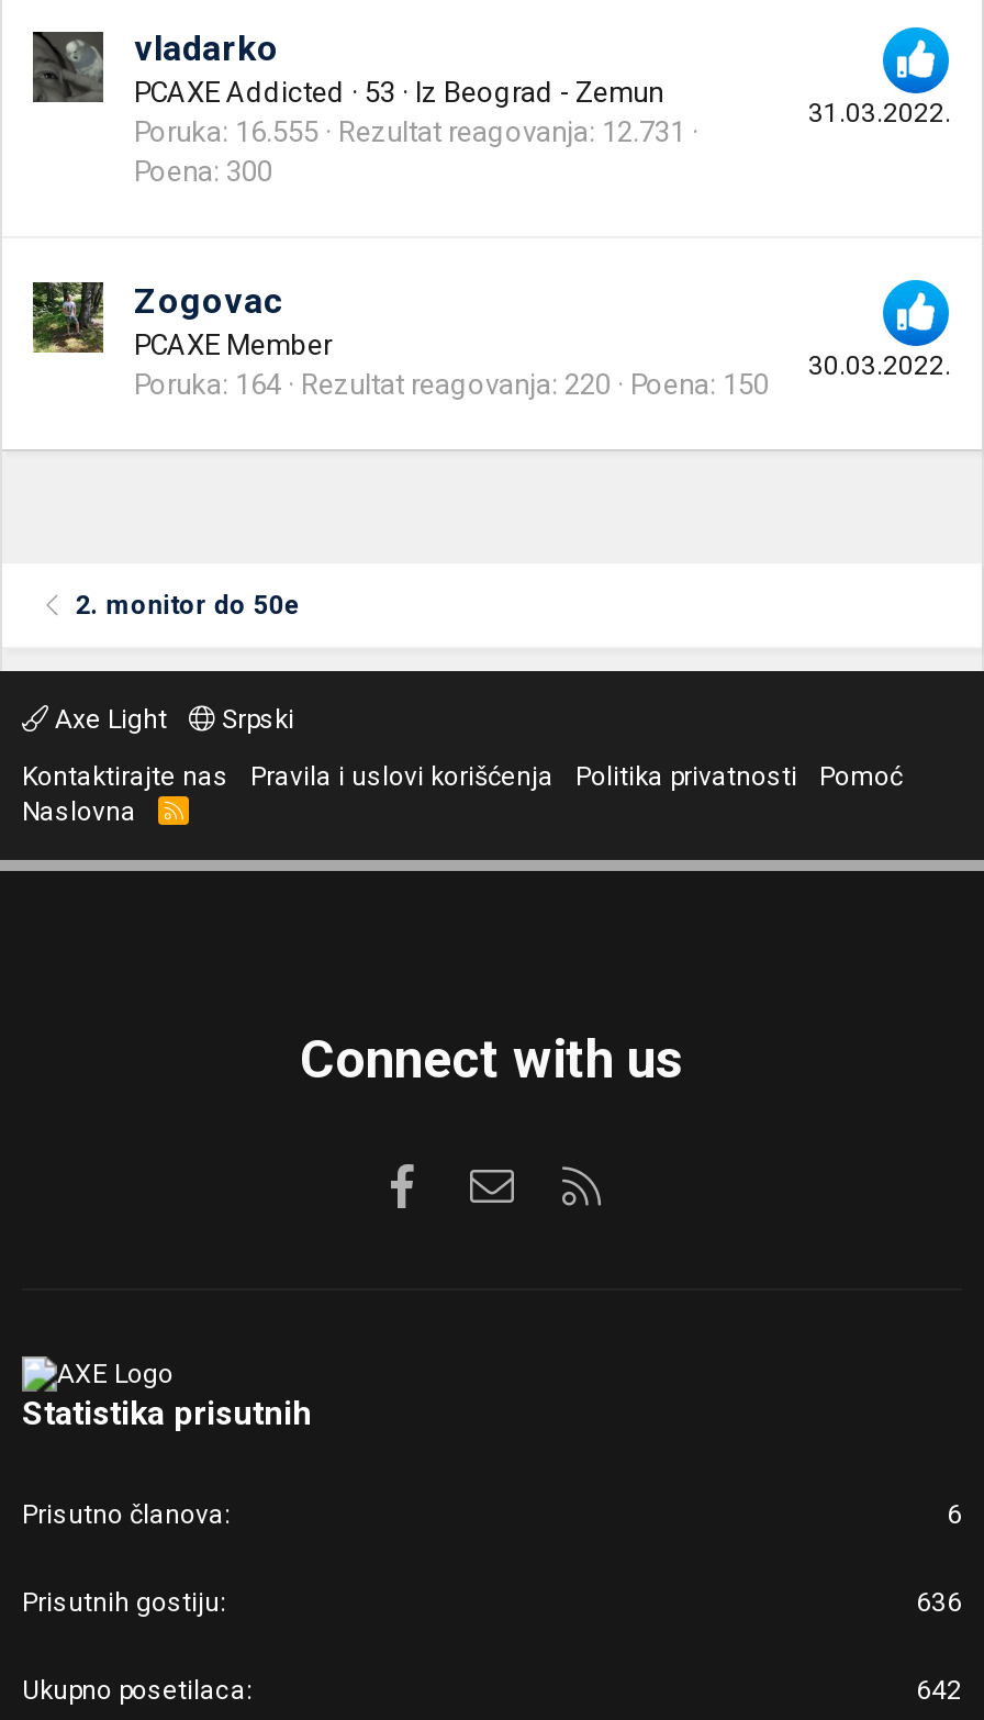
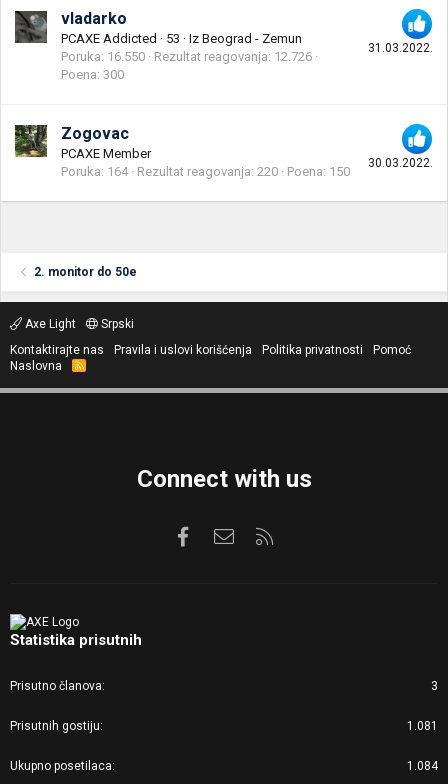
[134,116,685,149] Poruka 16.555 Rezultat reagovanja 12.731 -> [61,49,312,64] Poruka 16.550 Rezultat reagovanja 12.726
[947,1500,962,1531] 6 -> [431,679,438,693] 3
[916,1588,962,1619] 636 -> [407,719,438,733] 1.081
[916,1676,962,1706] 642 -> [407,759,438,773] 1.084

